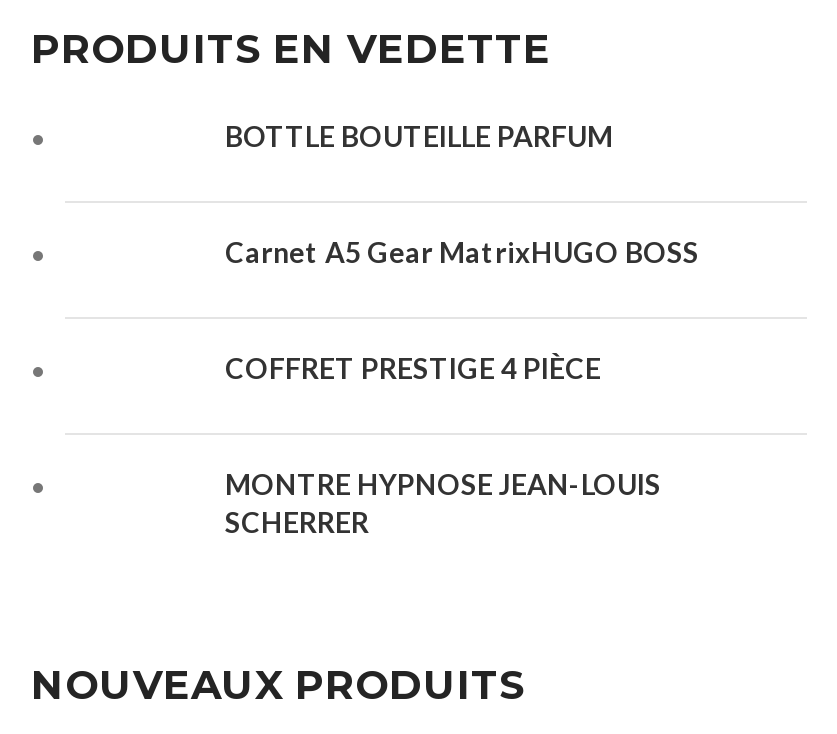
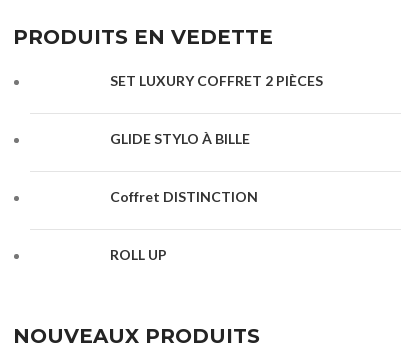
[225,119,613,153] BOTTLE BOUTEILLE PARFUM -> [110,72,323,89] SET LUXURY COFFRET 2 PIÈCES
[225,235,699,269] Carnet A5 Gear MatrixHUGO BOSS -> [110,130,250,147] GLIDE STYLO À BILLE
[225,351,601,385] COFFRET PRESTIGE 4 PIÈCE -> [110,188,258,205] Coffret DISTINCTION
[225,467,661,539] MONTRE HYPNOSE JEAN-LOUIS | SCHERRER -> [110,246,167,263] ROLL UP

